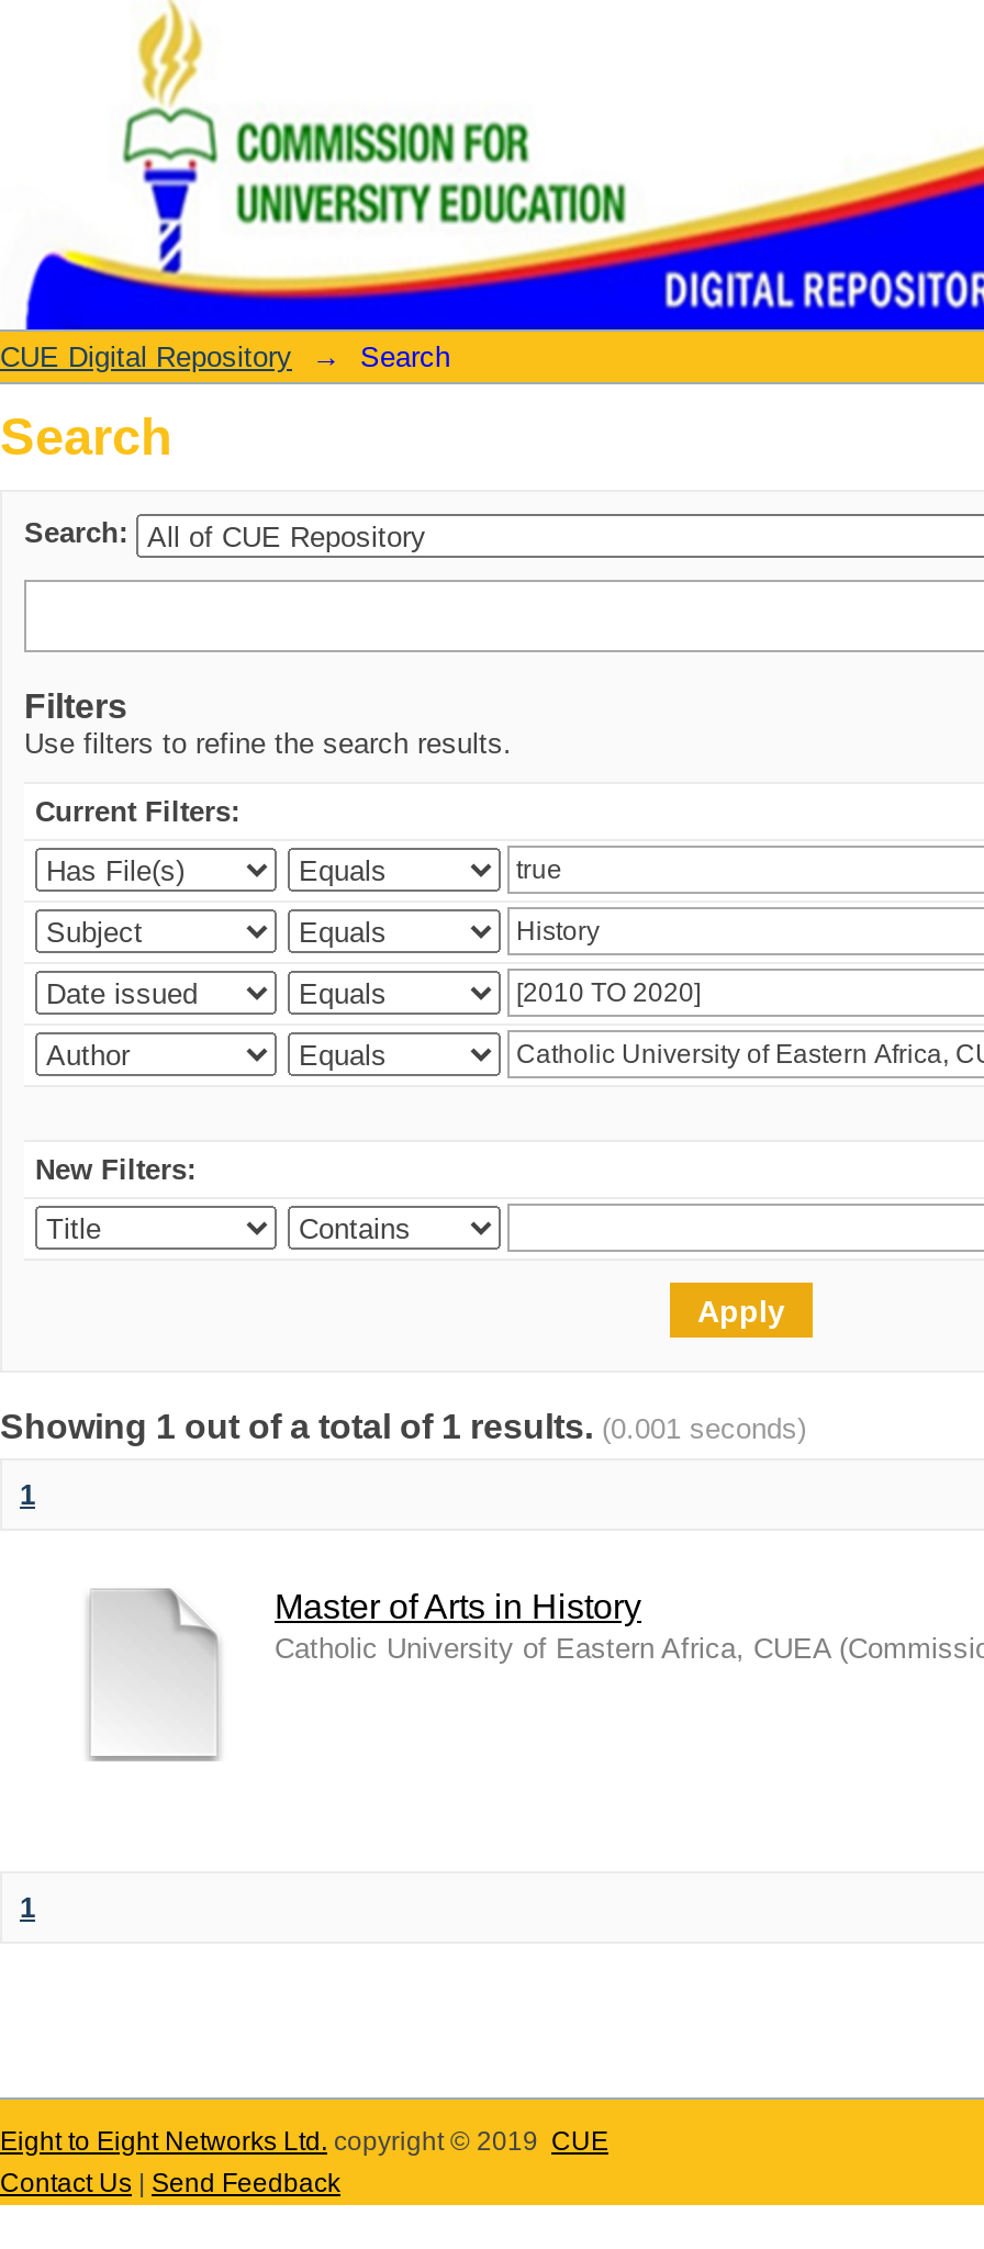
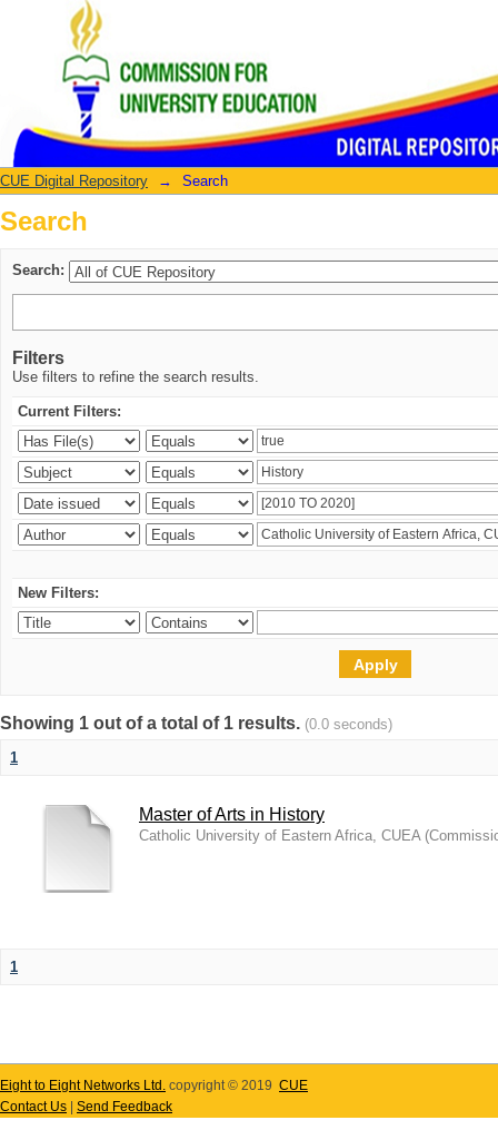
[0,1408,806,1445] Showing 1 out of a total of 1 results. (0.001 seconds) -> [0,714,392,733] Showing 1 out of a total of 1 results. (0.0 seconds)

